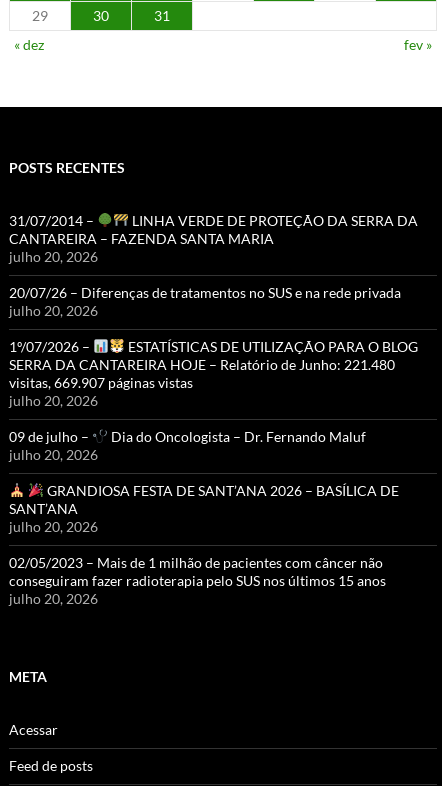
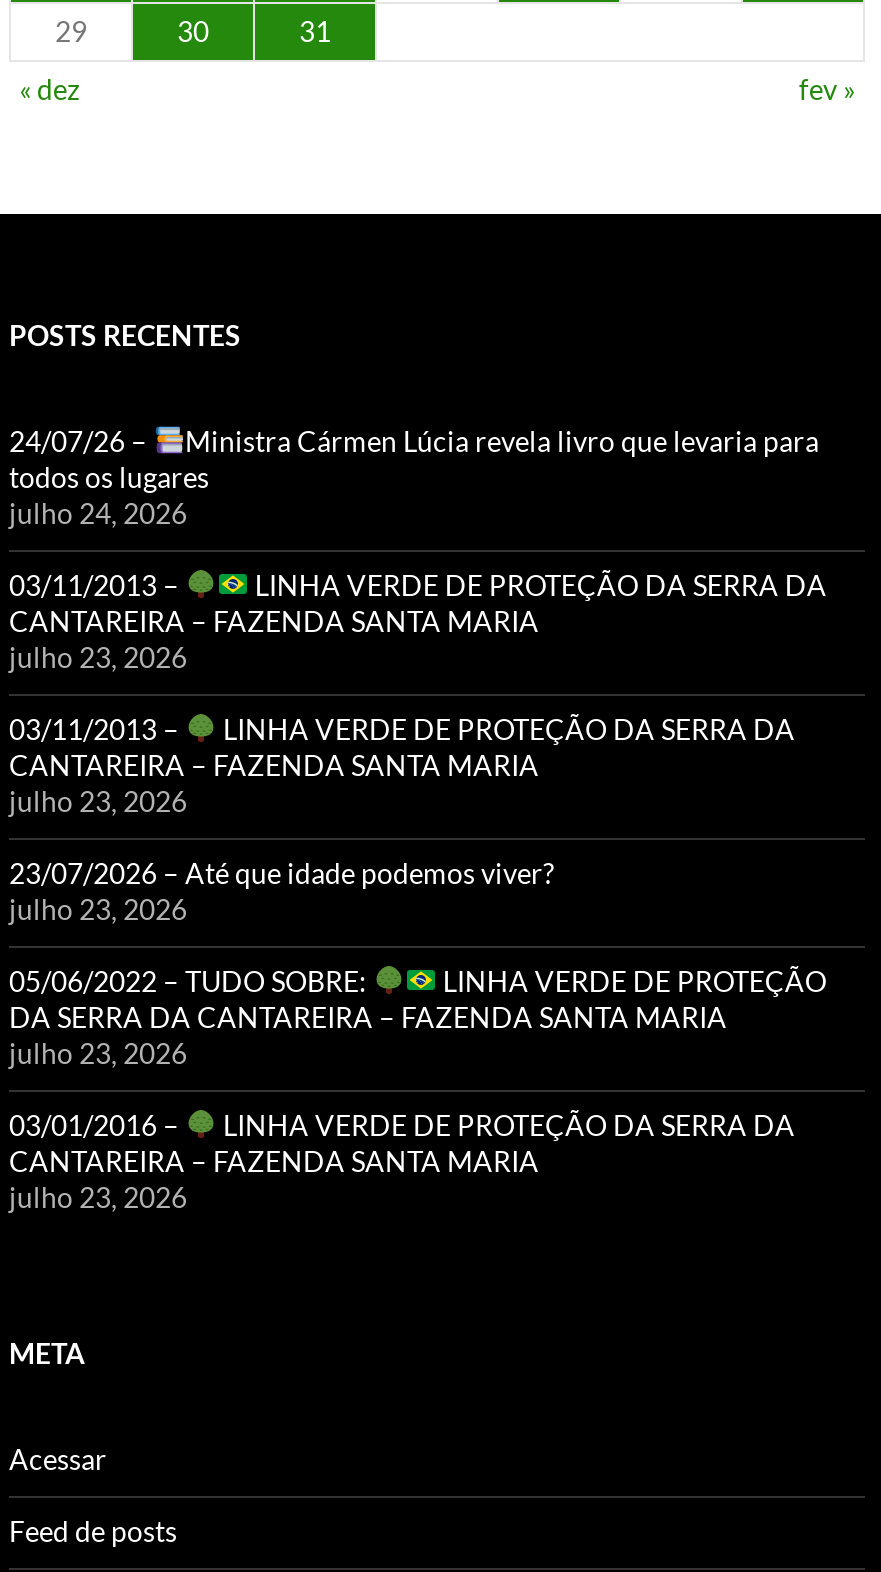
[9,212,97,229] 31/07/2014 – -> [9,424,819,602] 24/07/26 – | Ministra Cármen Lúcia revela livro que levaria para | todos os lugares | julho 24, 2026 | 03/11/2013 –
moved [9,212,418,247] -> [9,568,827,638]: LINHA VERDE DE PROTEÇÃO DA SERRA DA | CANTAREIRA – FAZENDA SANTA MARIA
[9,248,418,607] julho 20, 2026 | 20/07/26 – Diferenças de tratamentos no SUS e na rede privada | julho 20, 2026 | 1º/07/2026 – | ESTATÍSTICAS DE UTILIZAÇÃO PARA O BLOG | SERRA DA CANTAREIRA HOJE – Relatório de Junho: 221.480 | visitas, 669.907 páginas vistas | julho 20, 2026 | 09 de julho – | Dia do Oncologista – Dr. Fernando Maluf | julho 20, 2026 | GRANDIOSA FESTA DE SANT’ANA 2026 – BASÍLICA DE | SANT’ANA | julho 20, 2026 | 02/05/2023 – Mais de 1 milhão de pacientes com câncer não | conseguiram fazer radioterapia pelo SUS nos últimos 15 anos | julho 20, 2026 -> [9,640,827,1214] julho 23, 2026 | 03/11/2013 – | LINHA VERDE DE PROTEÇÃO DA SERRA DA | CANTAREIRA – FAZENDA SANTA MARIA | julho 23, 2026 | 23/07/2026 – Até que idade podemos viver? | julho 23, 2026 | 05/06/2022 – TUDO SOBRE: | LINHA VERDE DE PROTEÇÃO | DA SERRA DA CANTAREIRA – FAZENDA SANTA MARIA | julho 23, 2026 | 03/01/2016 – | LINHA VERDE DE PROTEÇÃO DA SERRA DA | CANTAREIRA – FAZENDA SANTA MARIA | julho 23, 2026

